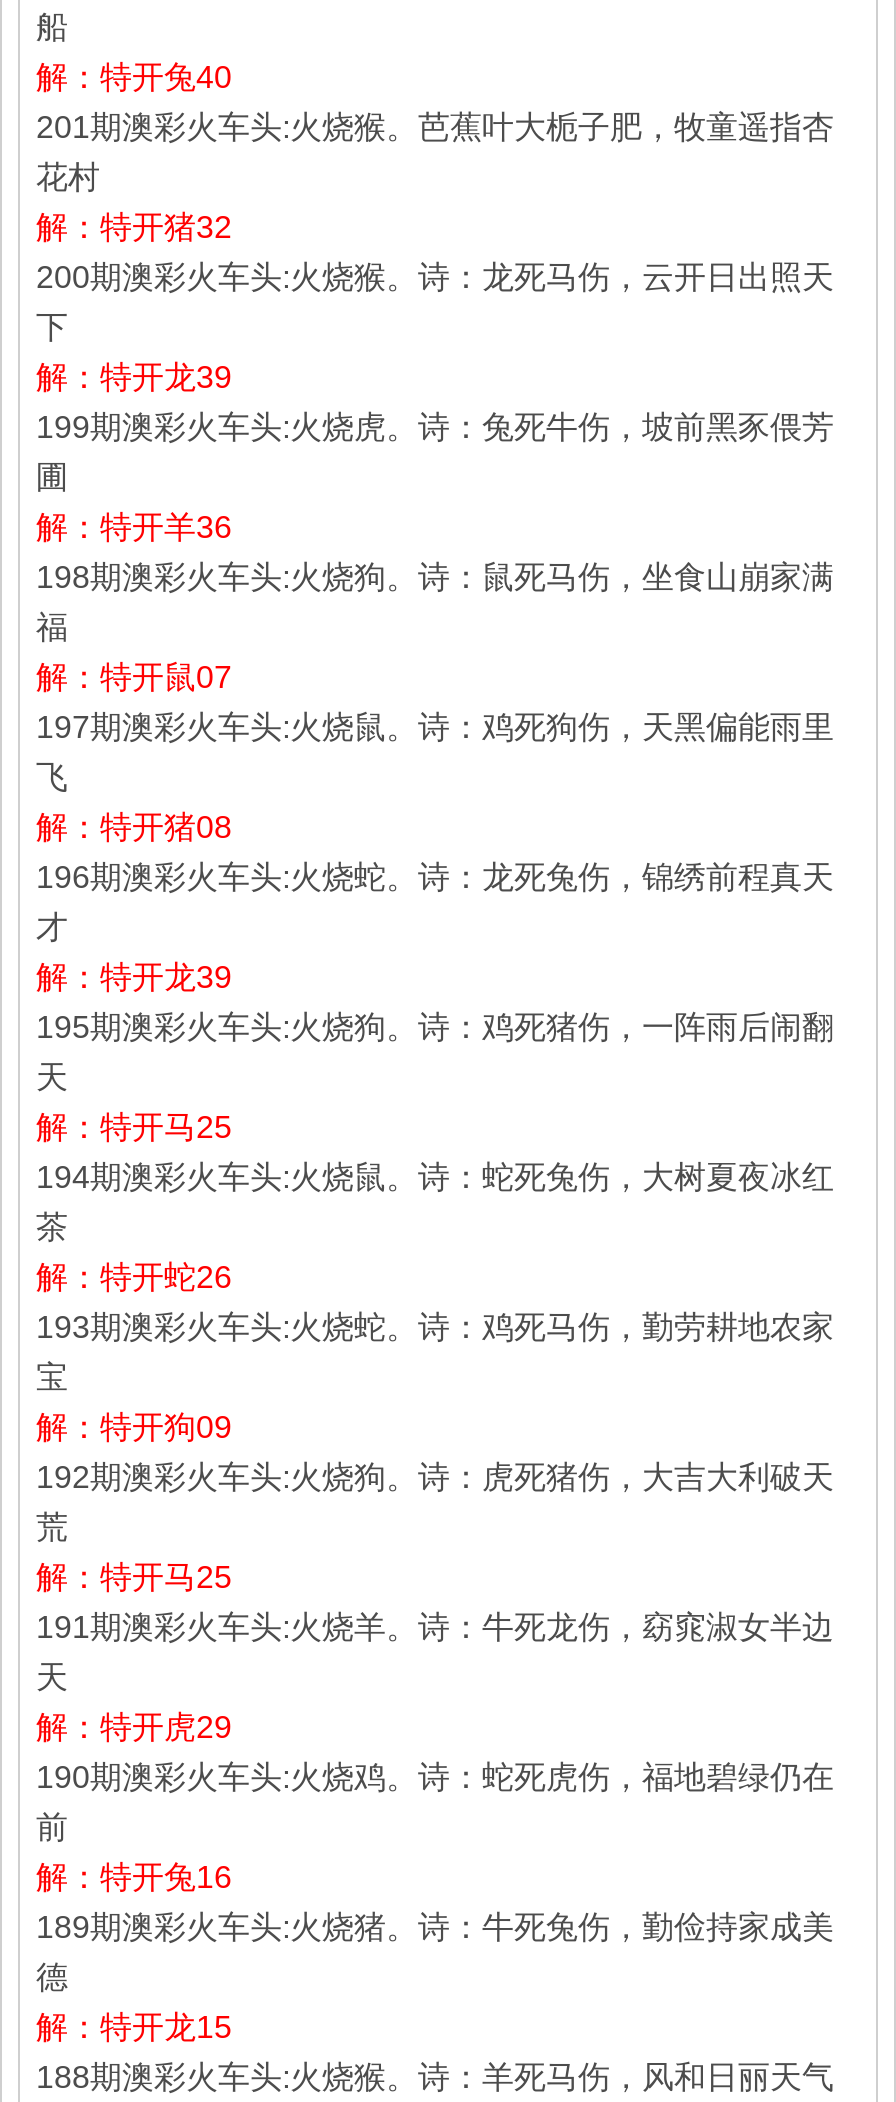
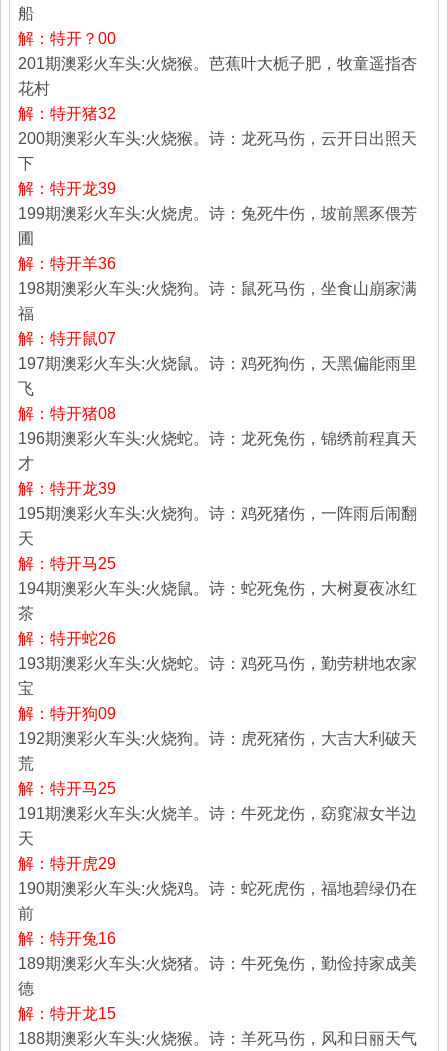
[36,59,232,93] 解：特开兔40 -> [18,30,116,47] 解：特开？00

